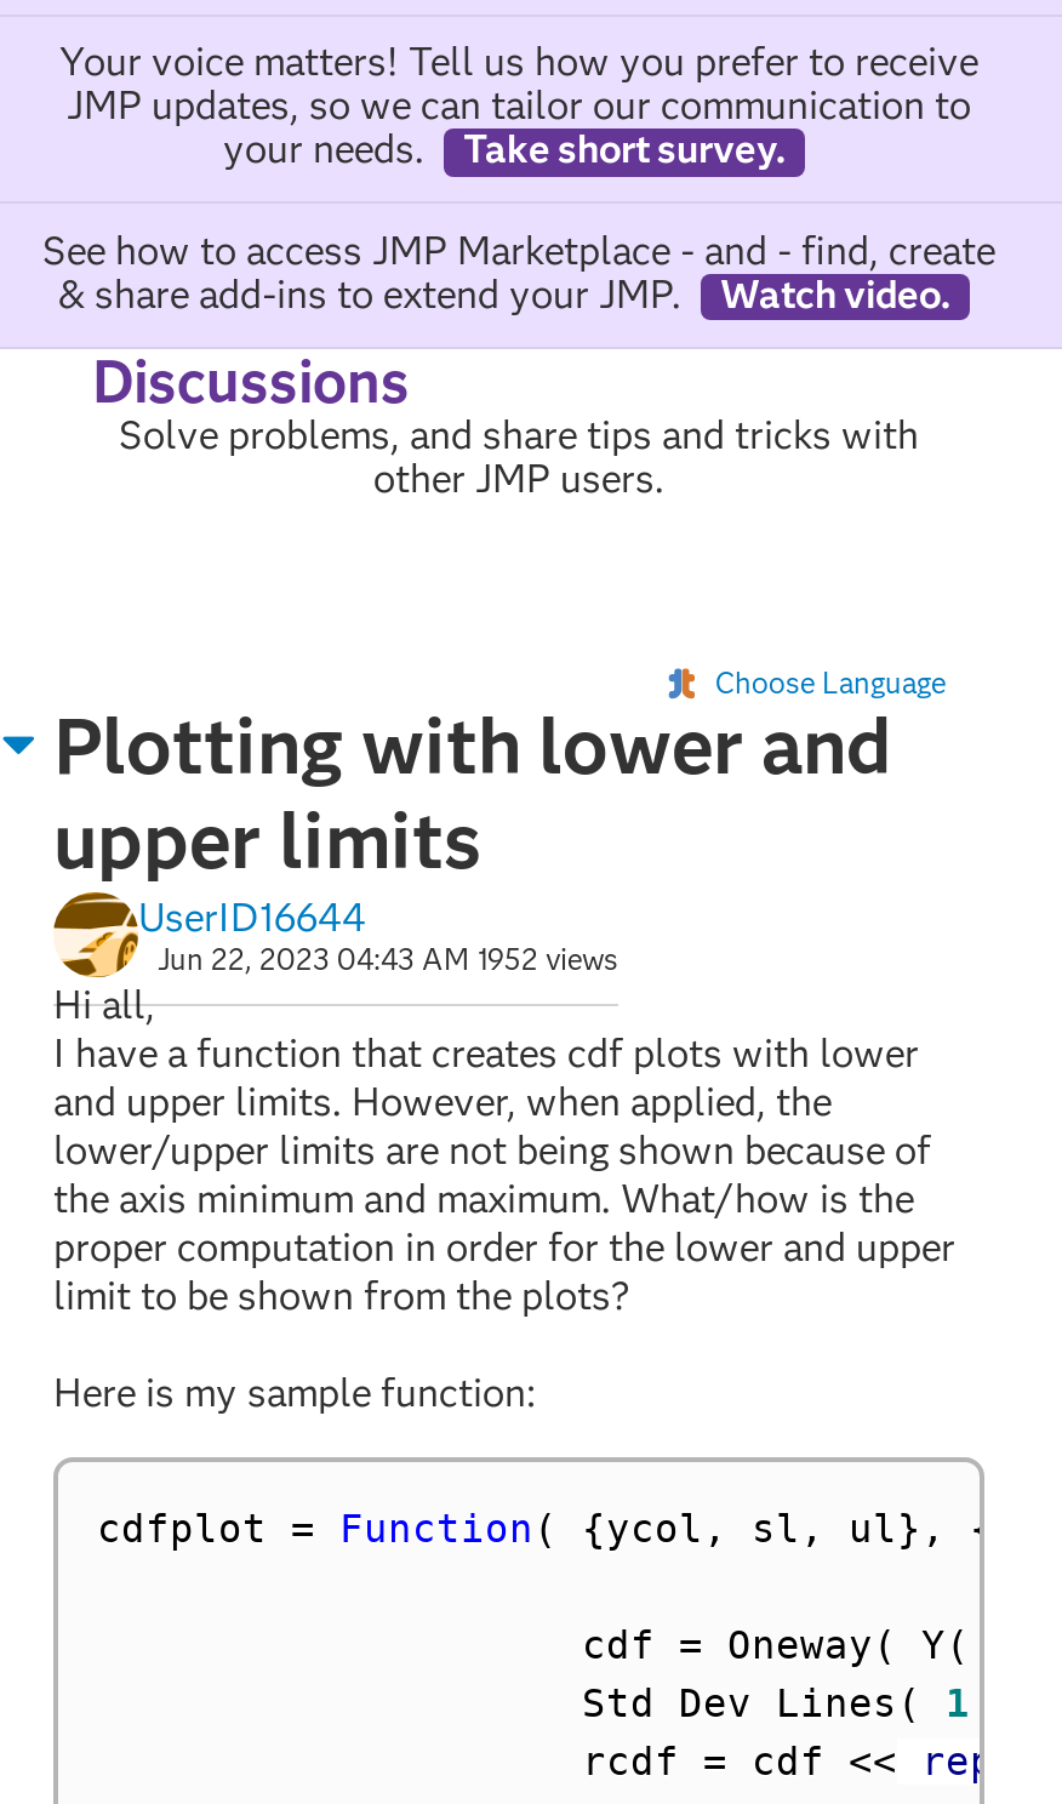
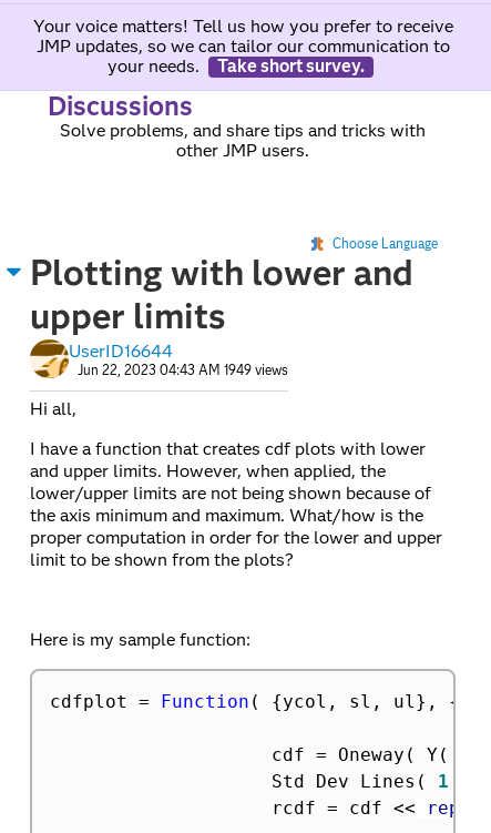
[42,226,995,316] See how to access JMP Marketplace - and - find, create | & share add-ins to extend your JMP. | Watch video. -> none
moved [53,345,946,941] -> [30,89,438,362]: Discussions | Solve problems, and share tips and tricks with | other JMP users. | Choose Language | Plotting with lower and | upper limits | UserID16644
[158,940,618,977] Jun 22, 2023 04:43 AM 1952 views -> [78,361,288,378] Jun 22, 2023 04:43 AM 1949 views
moved [53,981,155,1027] -> [30,398,76,419]: Hi all,
moved [53,1029,955,1318] -> [30,438,442,570]: I have a function that creates cdf plots with lower | and upper limits. However, when applied, the | lower/upper limits are not being shown because of | the axis minimum and maximum. What/how is the | proper computation in order for the lower and upper | limit to be shown from the plots?

